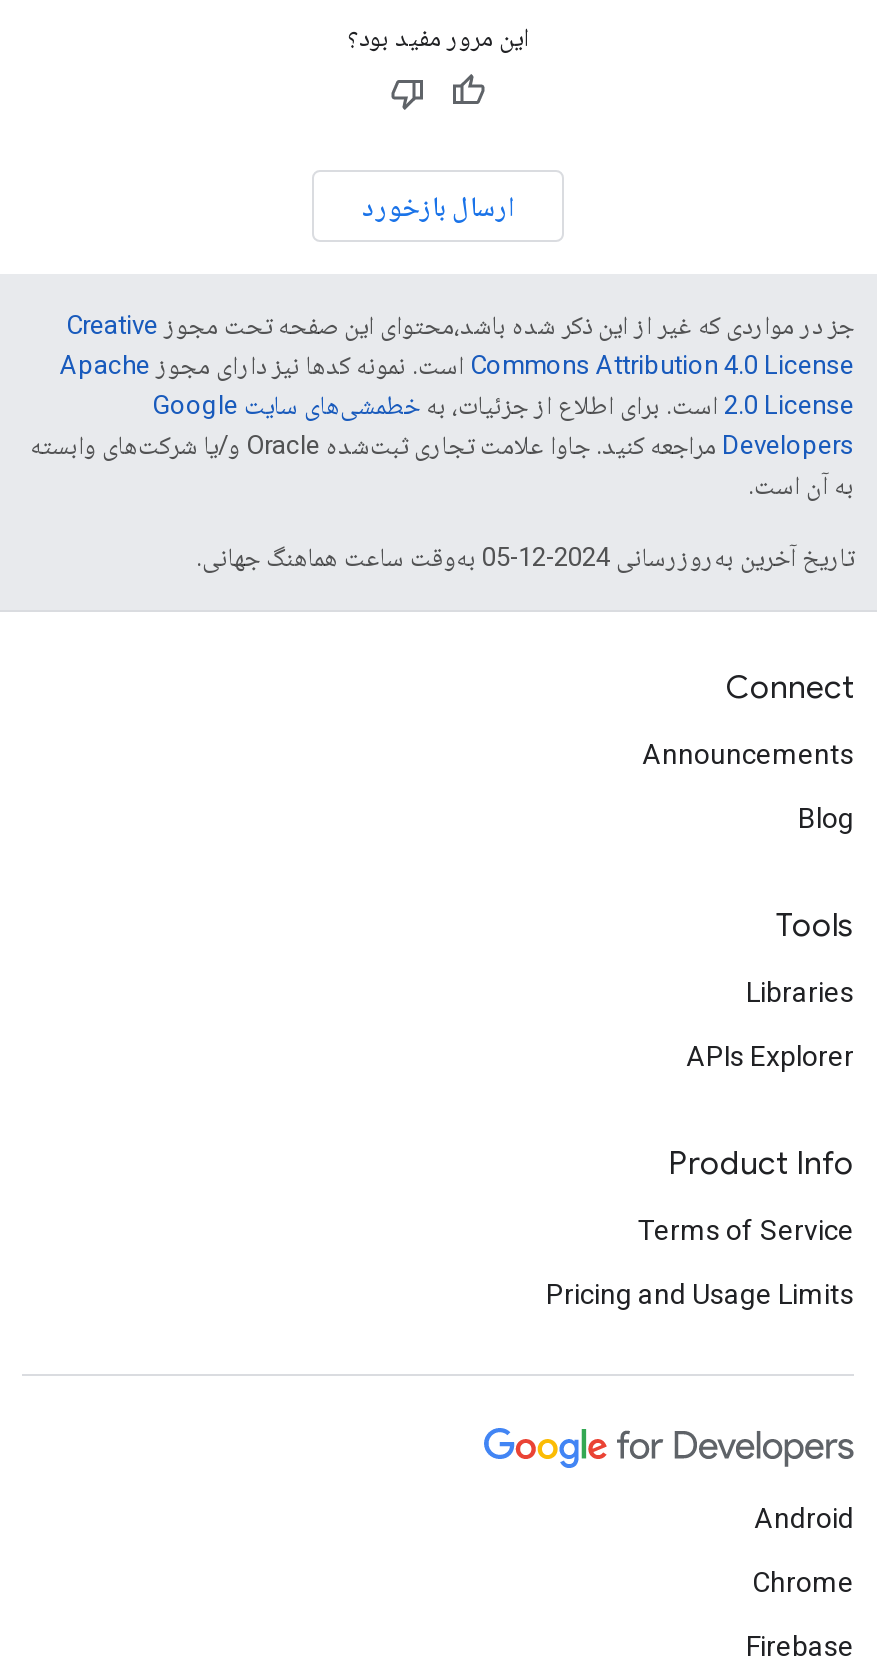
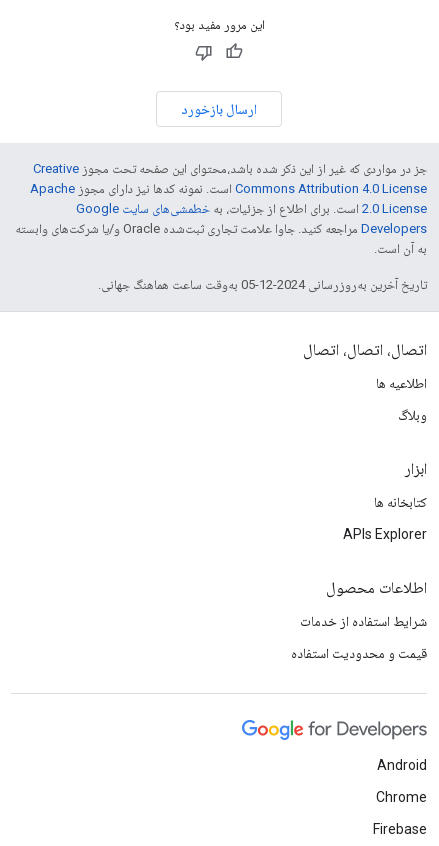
[726,668,854,708] Connect -> [303,340,427,360] اتصال، اتصال، اتصال
[642,738,854,770] Announcements -> [376,375,427,391] اطلاعیه ها
[798,802,854,834] Blog -> [398,407,427,423] وبلاگ
[776,906,854,946] Tools -> [405,459,427,479] ابزار
[746,976,854,1008] Libraries -> [374,494,427,510] کتابخانه ها
[668,1144,854,1184] Product Info -> [326,578,427,598] اطلاعات محصول
[638,1214,854,1246] Terms of Service -> [300,613,427,629] شرایط استفاده از خدمات
[546,1278,854,1310] Pricing and Usage Limits -> [291,645,427,661] قیمت و محدودیت استفاده

